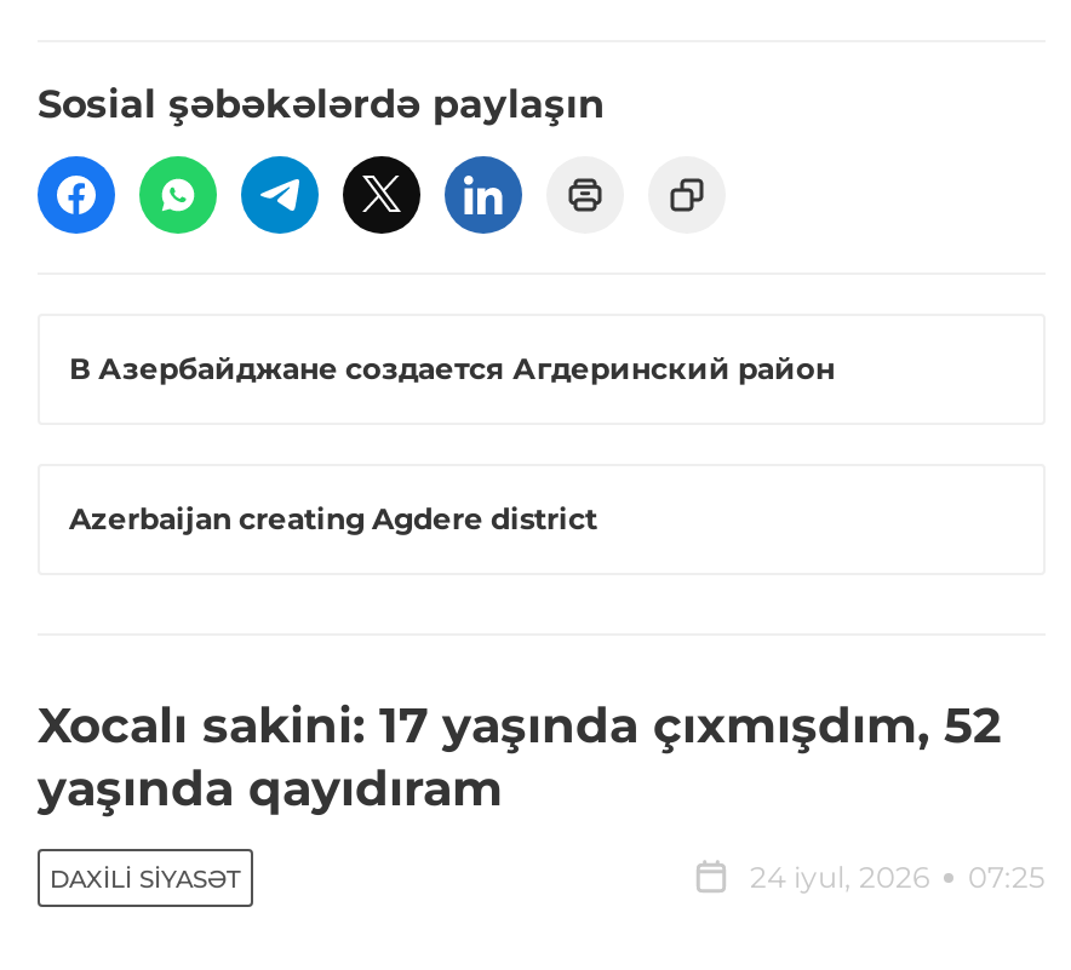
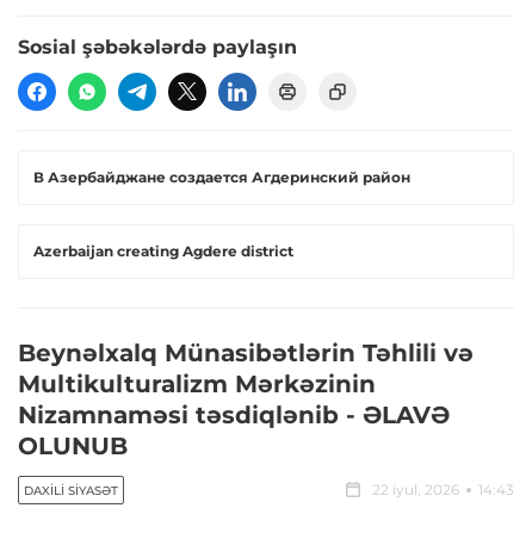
[38,697,1002,818] Xocalı sakini: 17 yaşında çıxmışdım, 52 | yaşında qayıdıram -> [18,339,474,461] Beynəlxalq Münasibətlərin Təhlili və | Multikulturalizm Mərkəzinin | Nizamnaməsi təsdiqlənib - ƏLAVƏ | OLUNUB
[750,860,1046,896] 24 iyul, 2026 | 07:25 -> [372,481,514,499] 22 iyul, 2026 | 14:43

